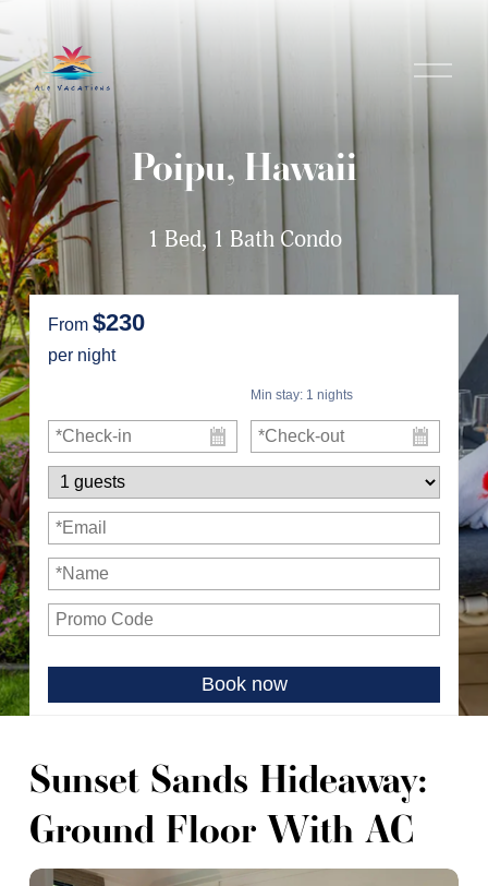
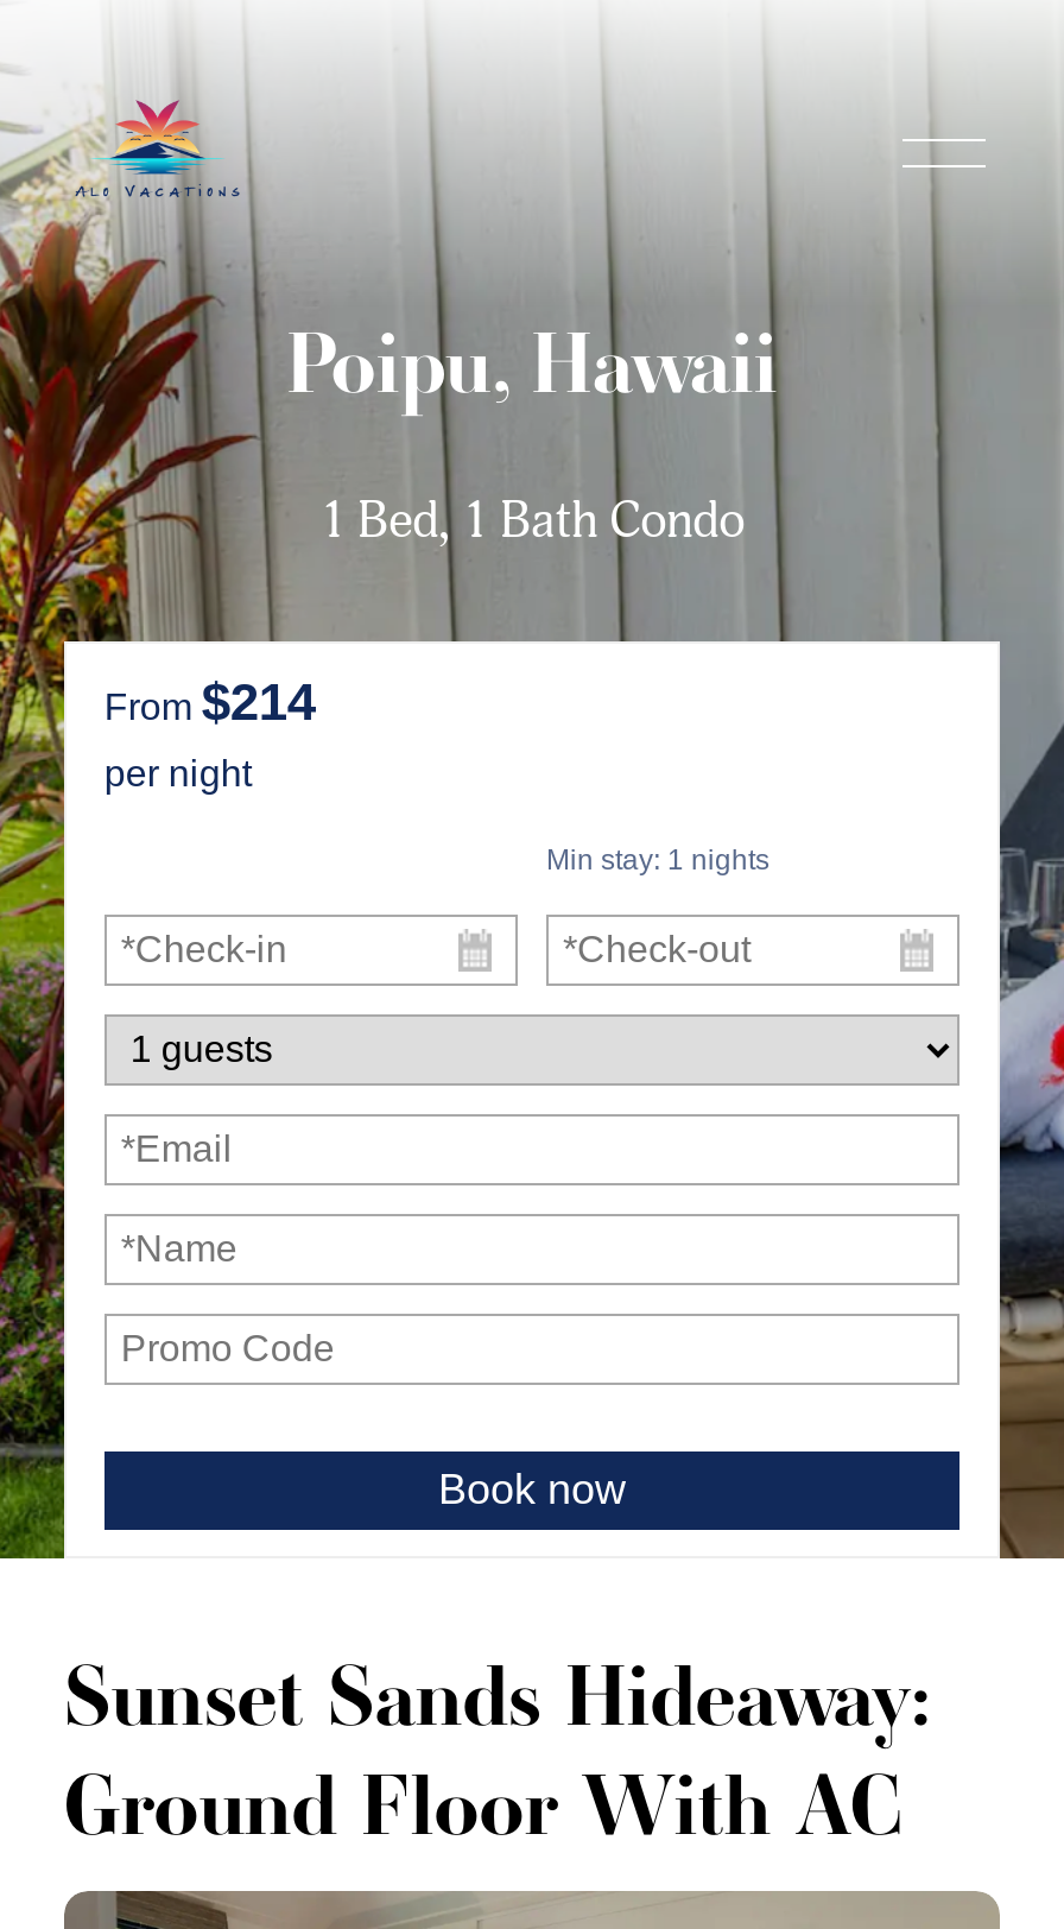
[48,309,145,336] From $230 -> [104,672,316,731] From $214

